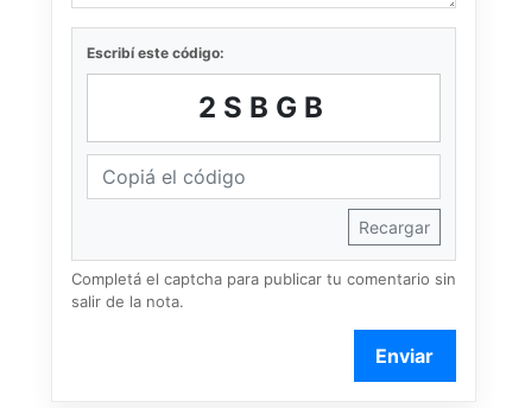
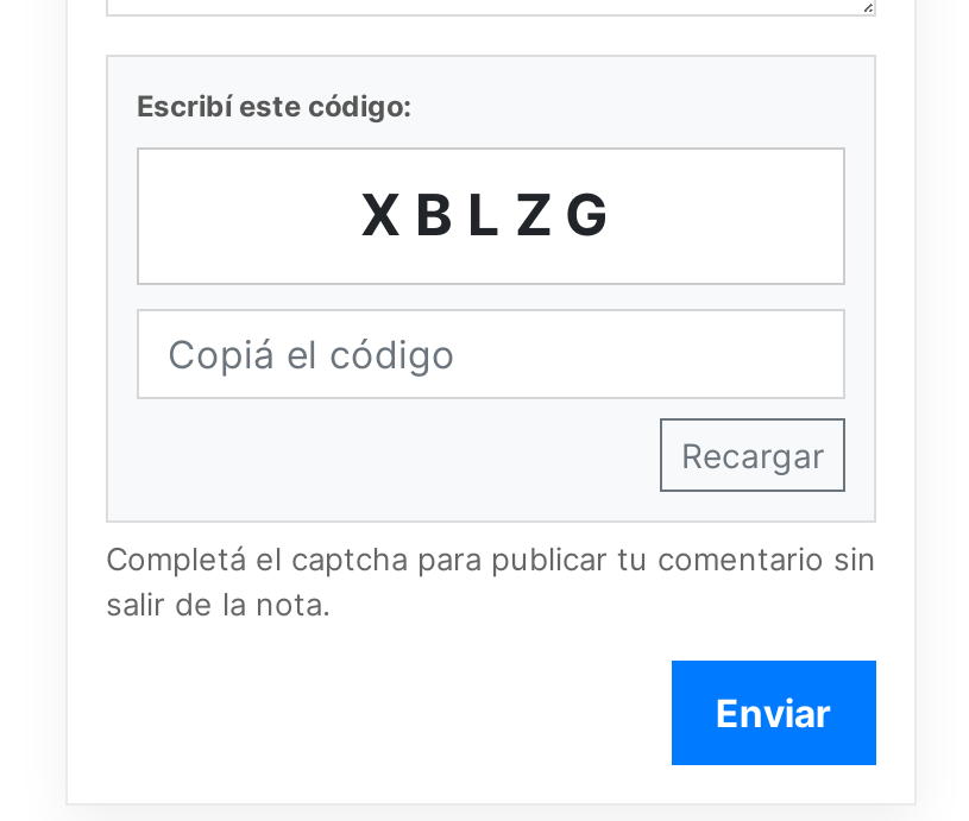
[198,90,330,125] 2SBGB -> [360,181,622,250] XBLZG

